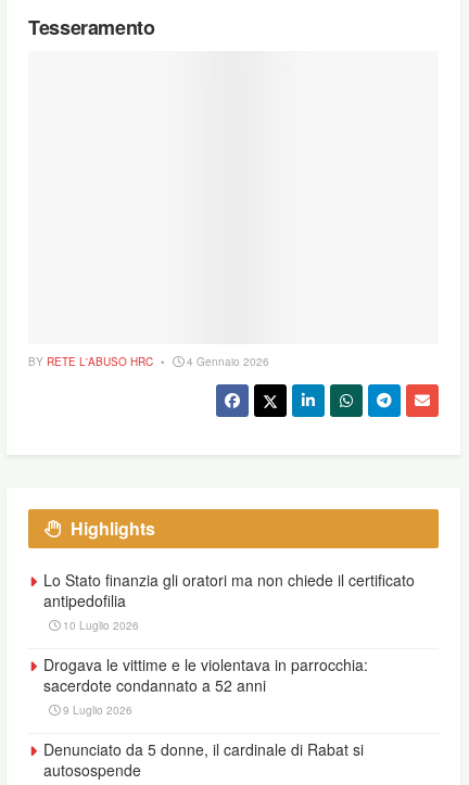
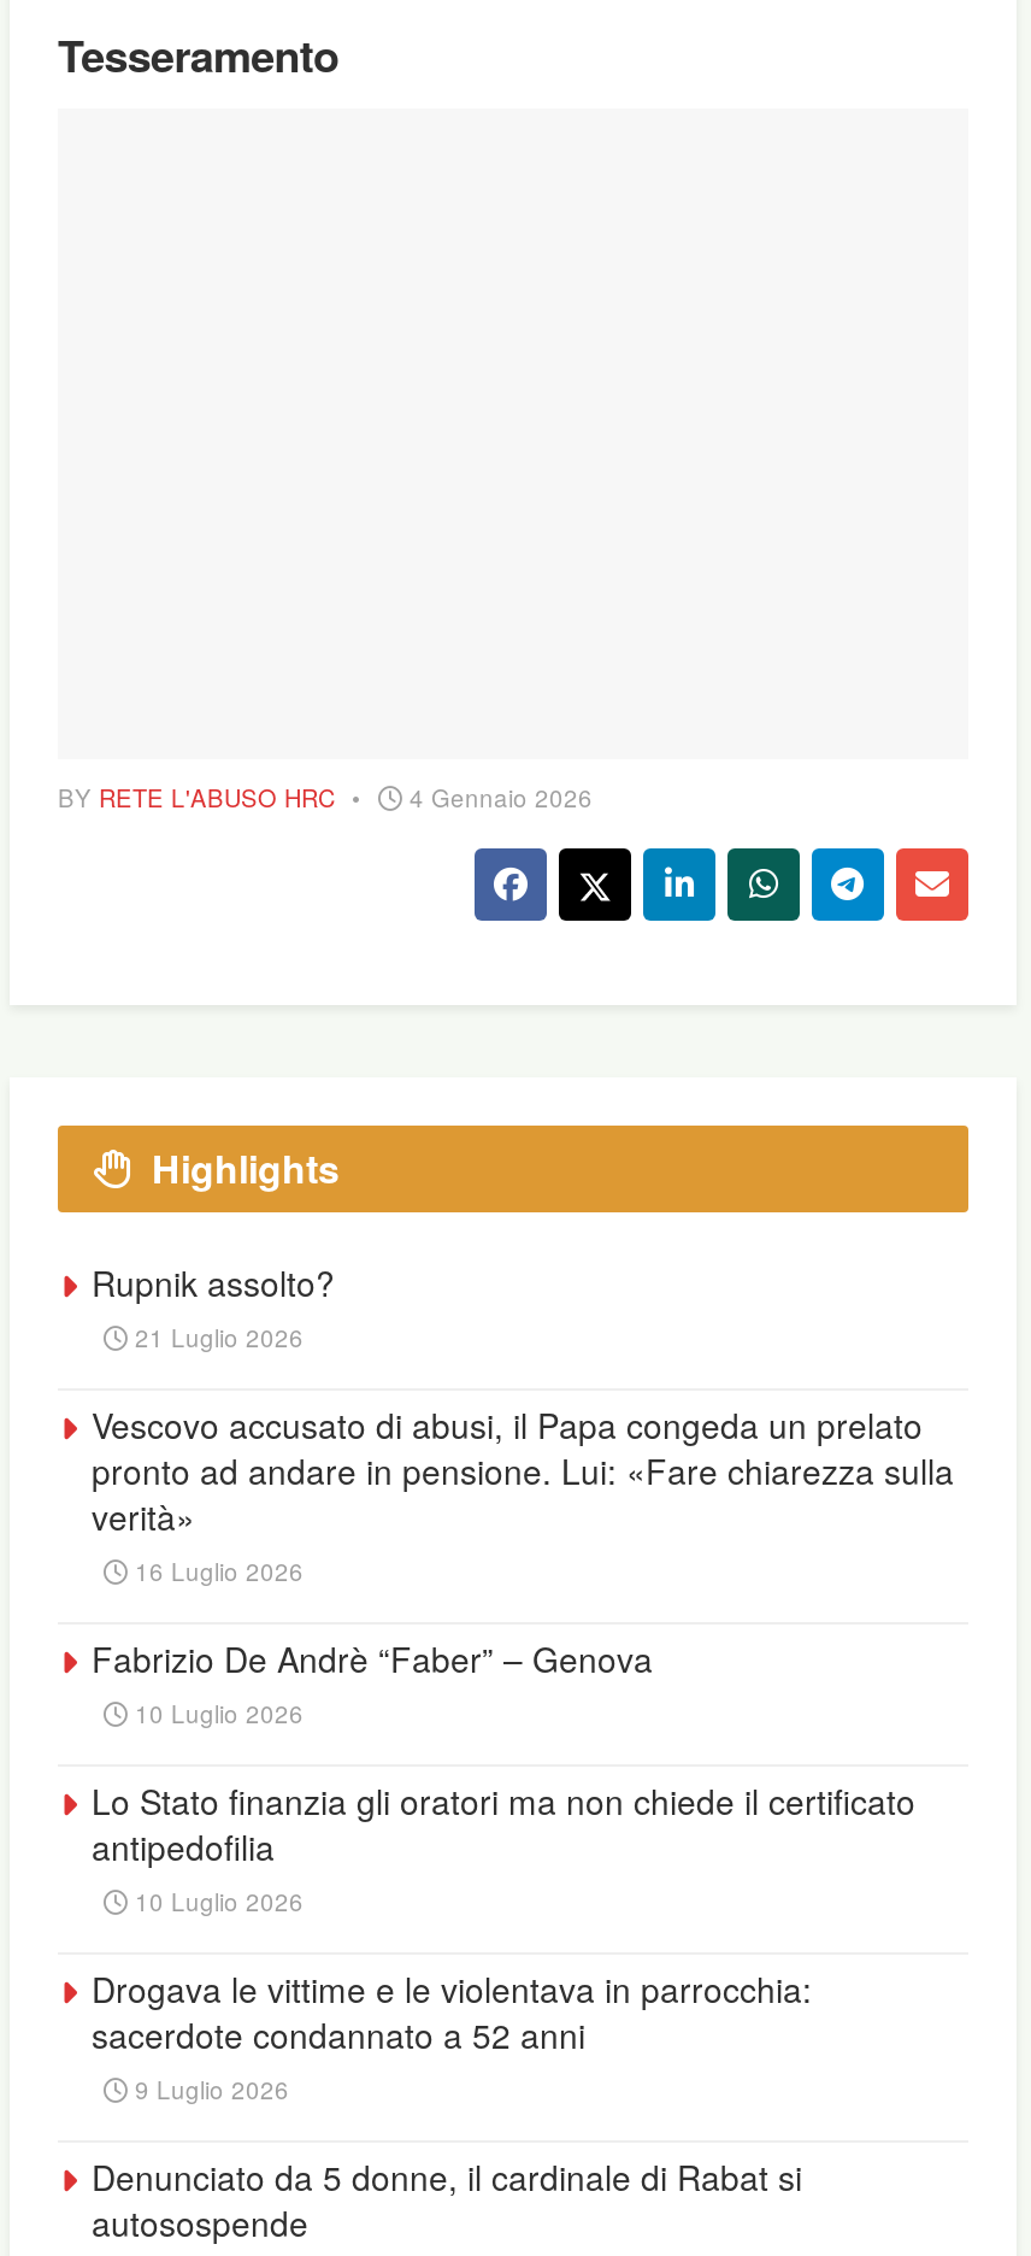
none -> [92,1257,954,1730] Rupnik assolto? | 21 Luglio 2026 | Vescovo accusato di abusi, il Papa congeda un prelato | pronto ad andare in pensione. Lui: «Fare chiarezza sulla | verità» | 16 Luglio 2026 | Fabrizio De Andrè “Faber” – Genova | 10 Luglio 2026

